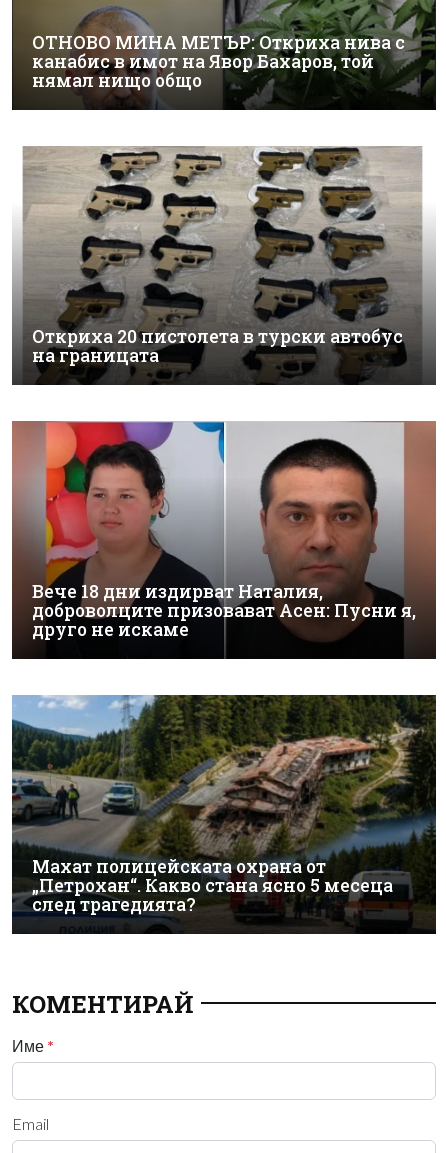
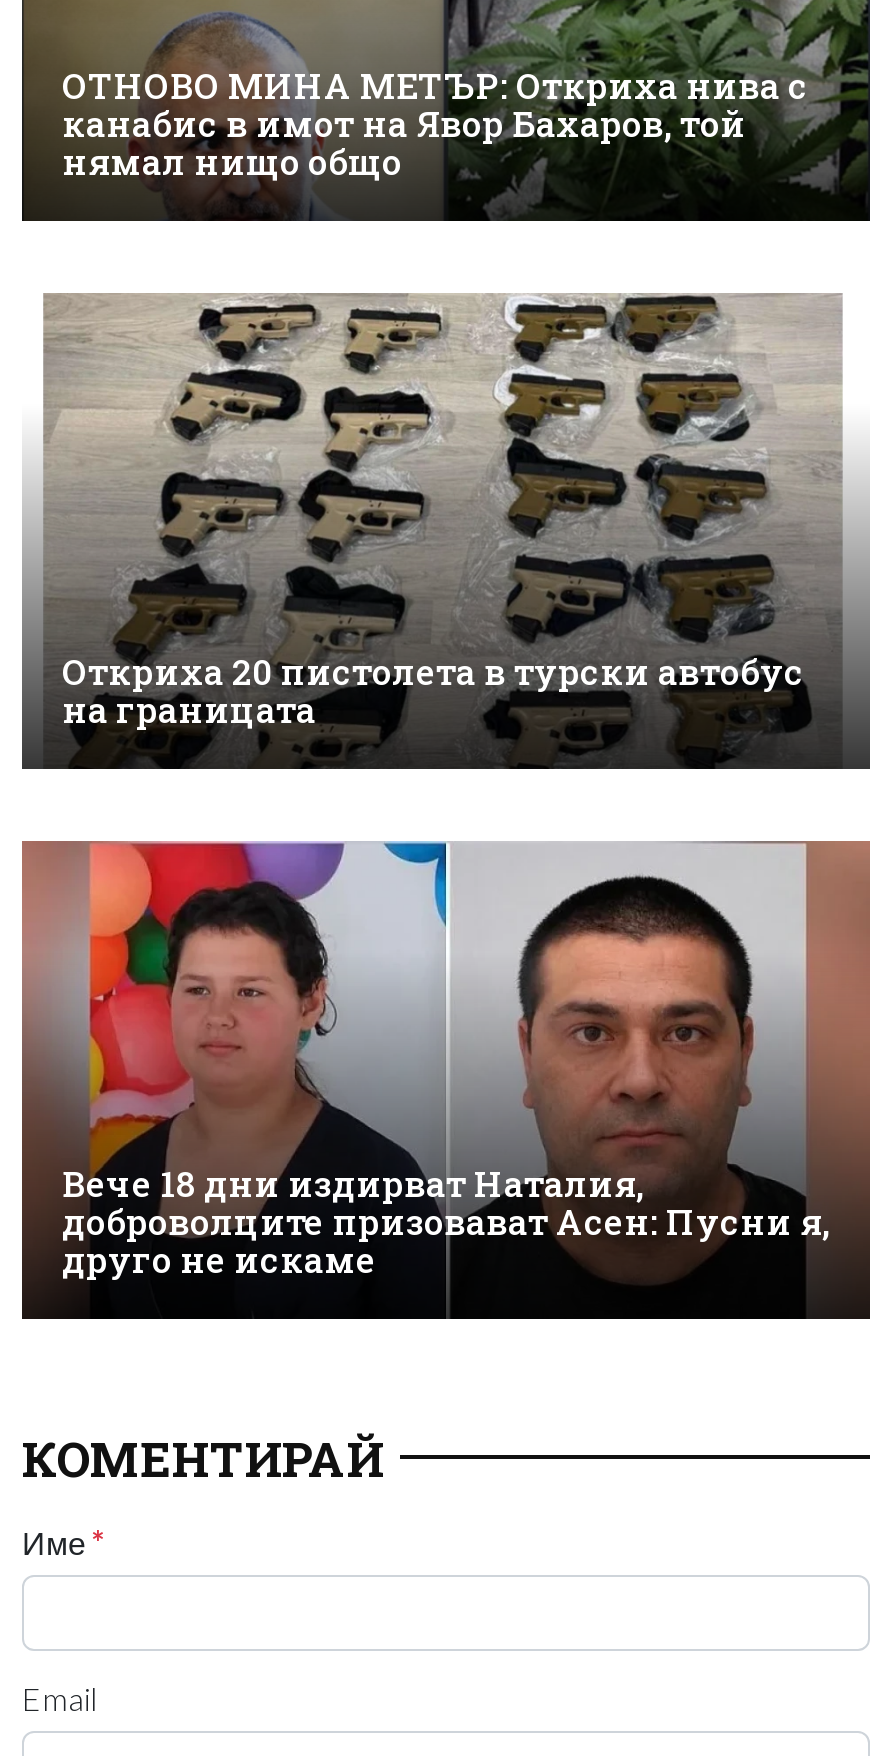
[11,694,437,932] [image] | Махат полицейската охрана от | „Петрохан“. Какво стана ясно 5 месеца | след трагедията? -> none

